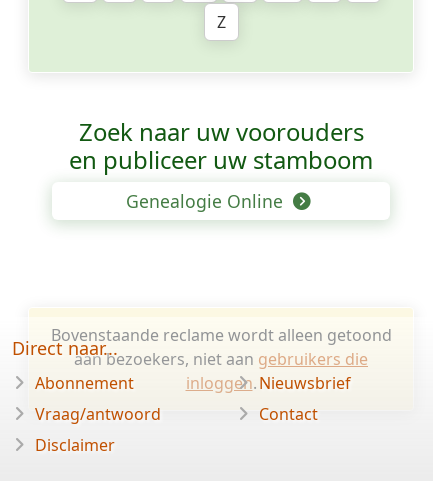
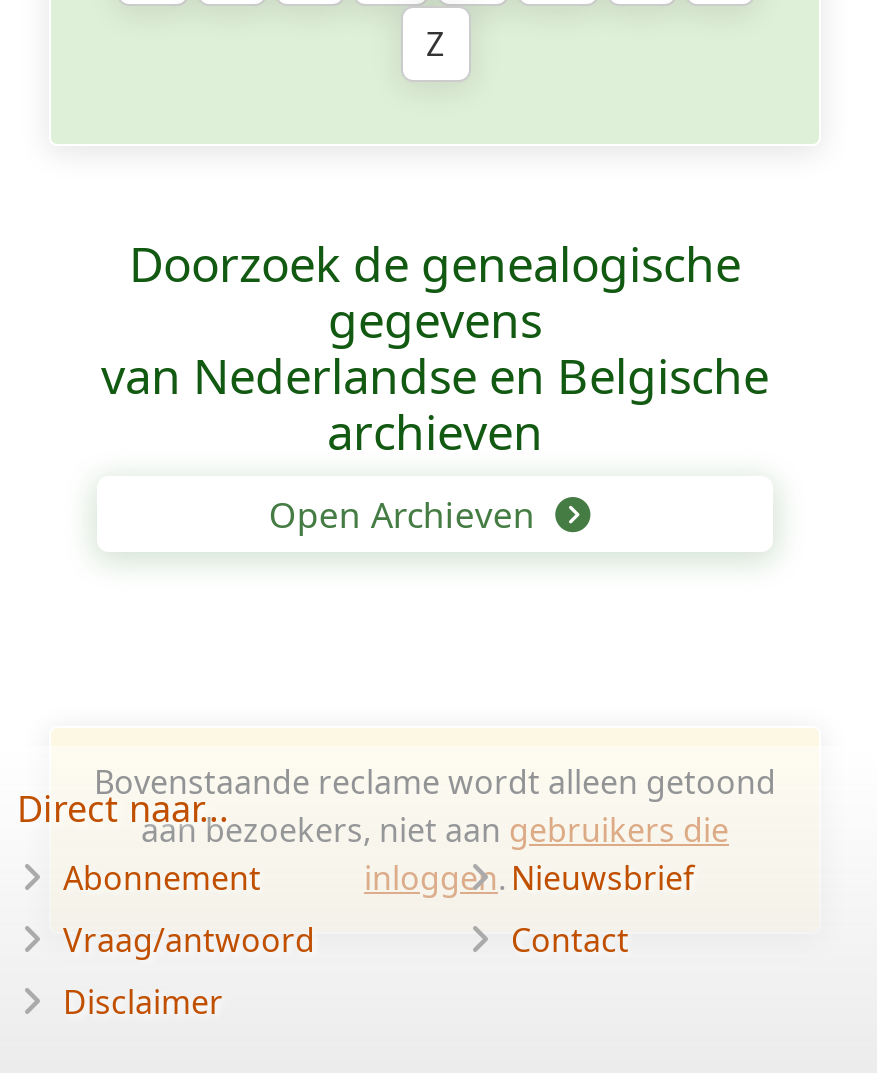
[69,115,373,213] Zoek naar uw voorouders | en publiceer uw stamboom | Genealogie Online -> [101,230,769,538] Doorzoek de genealogische | gegevens | van Nederlandse en Belgische | archieven | Open Archieven

